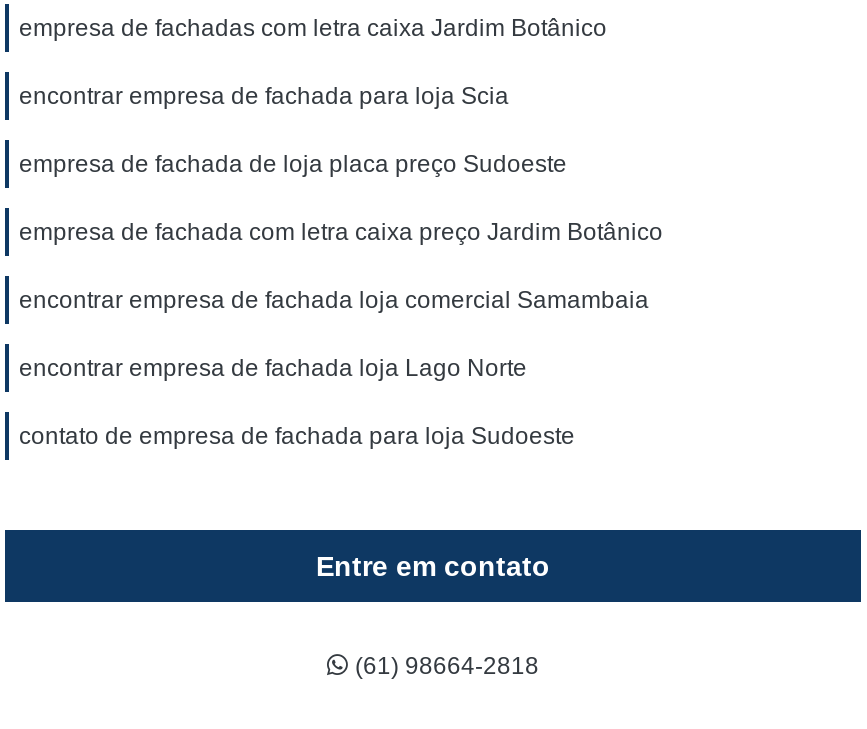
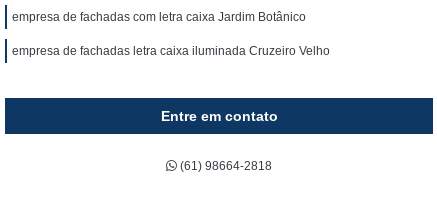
[19,82,663,450] encontrar empresa de fachada para loja Scia | empresa de fachada de loja placa preço Sudoeste | empresa de fachada com letra caixa preço Jardim Botânico | encontrar empresa de fachada loja comercial Samambaia | encontrar empresa de fachada loja Lago Norte | contato de empresa de fachada para loja Sudoeste -> [12,44,330,58] empresa de fachadas letra caixa iluminada Cruzeiro Velho

